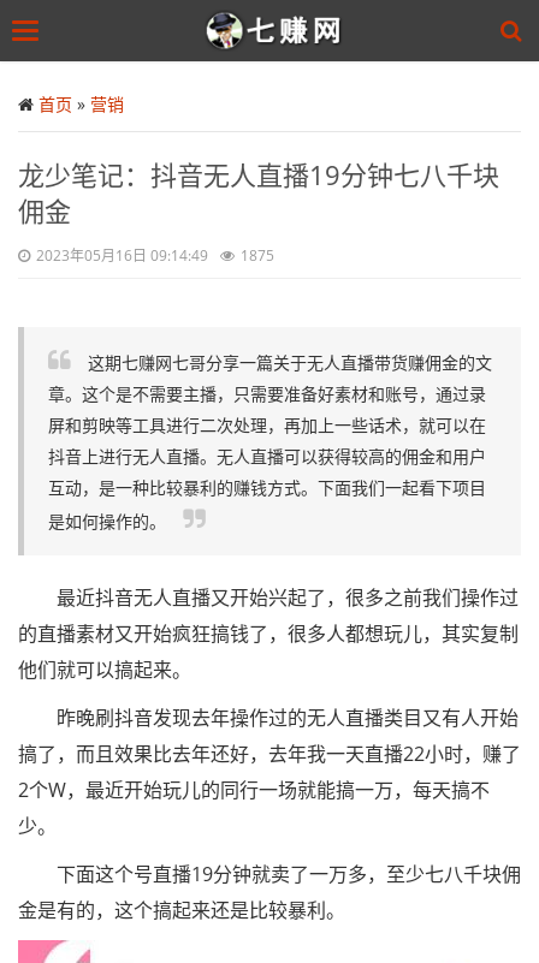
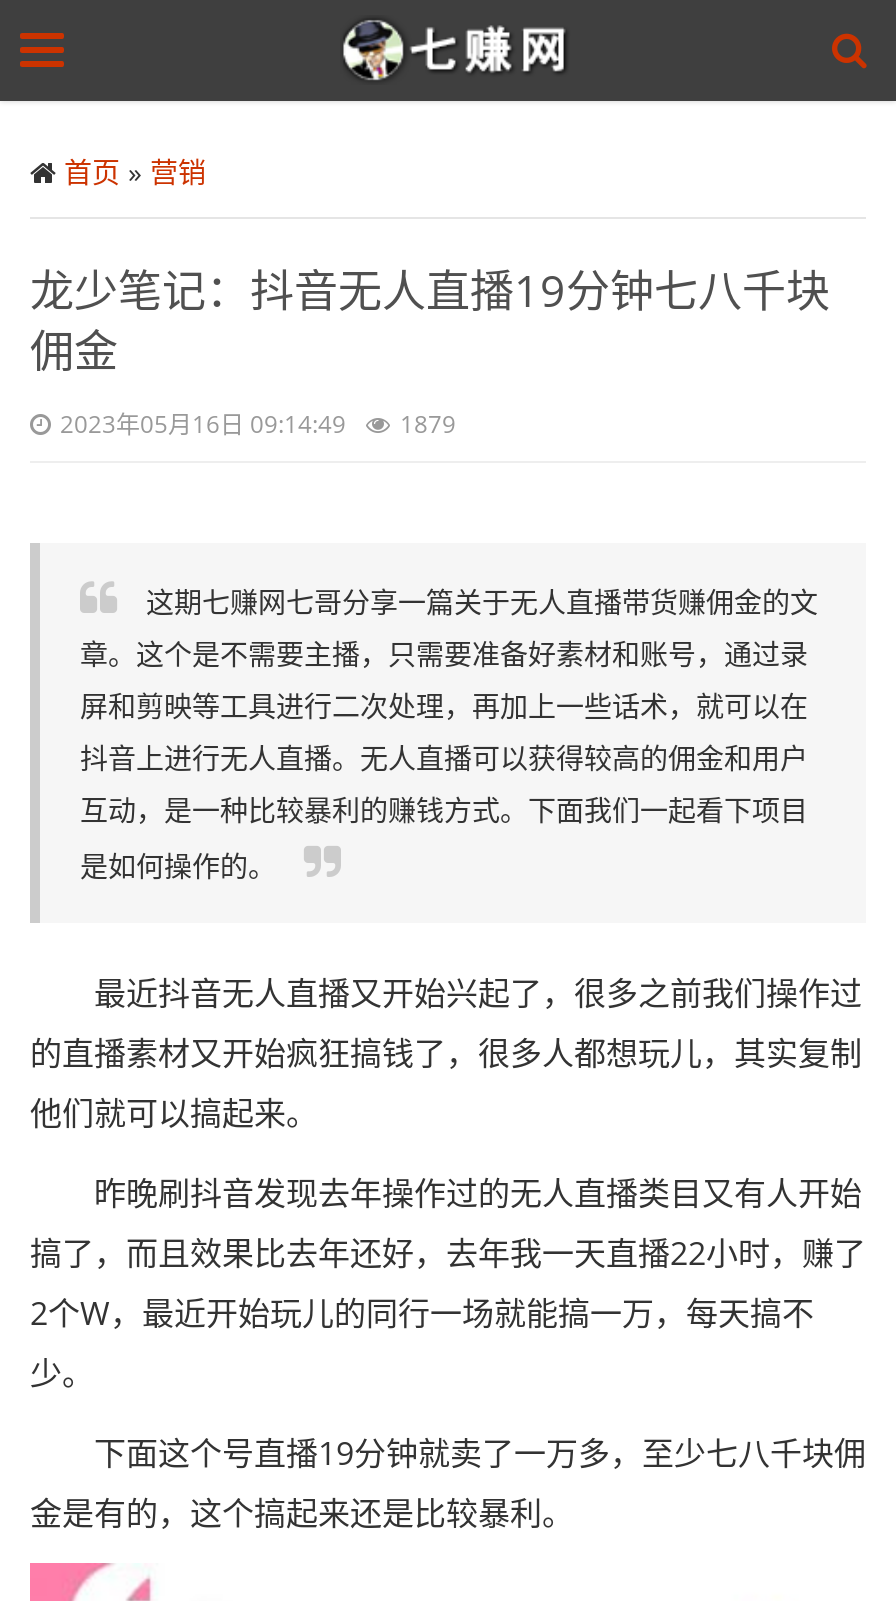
[36,245,274,266] 2023年05月16日 09:14:49 1875 -> [60,407,456,441] 2023年05月16日 09:14:49 1879

